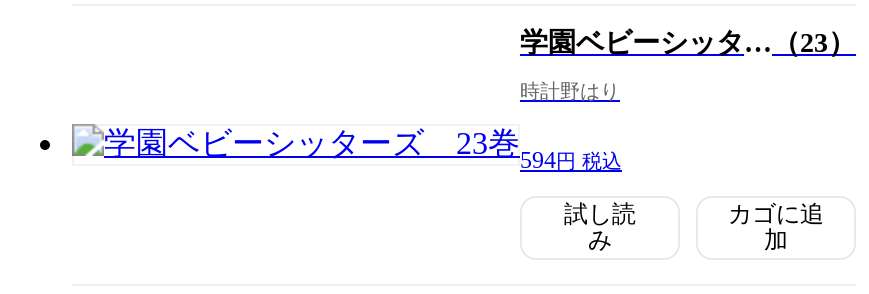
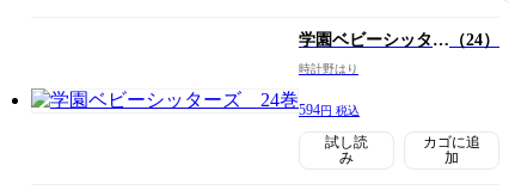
[772,28,856,58] （23） -> [449,31,499,49] （24）

